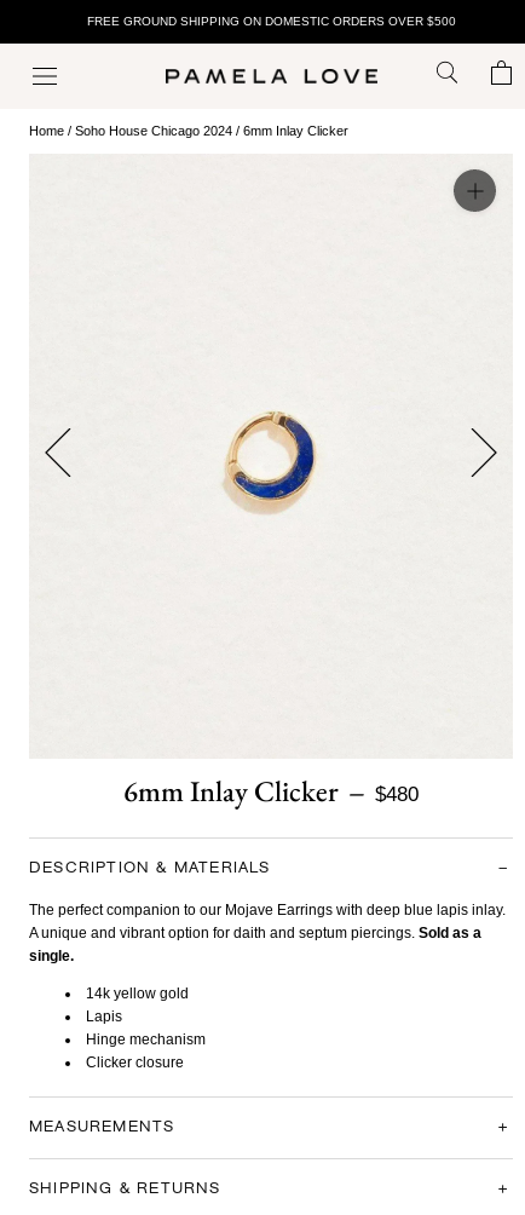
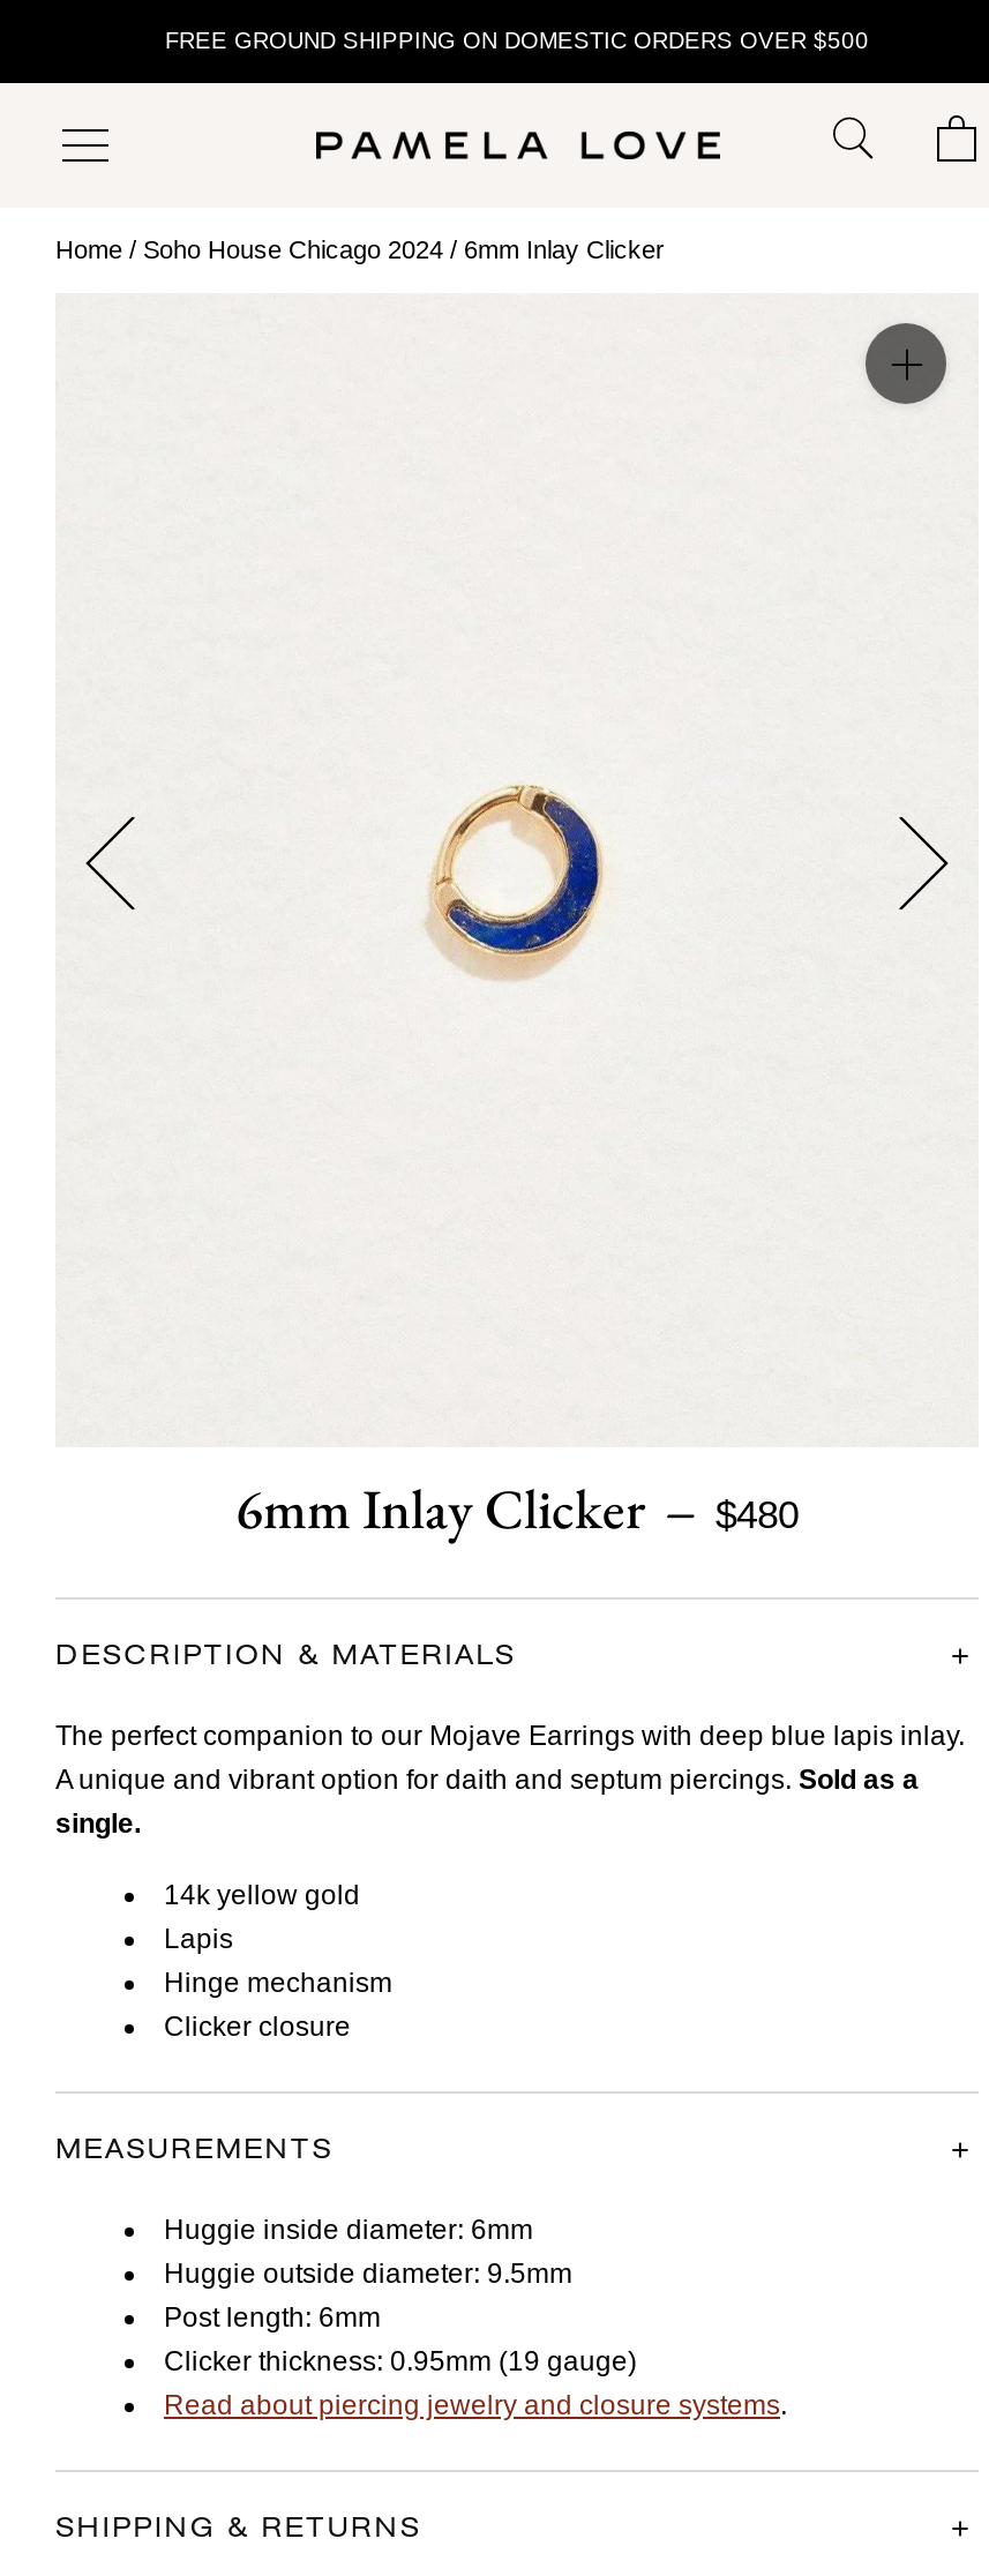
none -> [164,2214,787,2421] Huggie inside diameter: 6mm | Huggie outside diameter: 9.5mm | Post length: 6mm | Clicker thickness: 0.95mm (19 gauge) | Read about piercing jewelry and closure systems.

